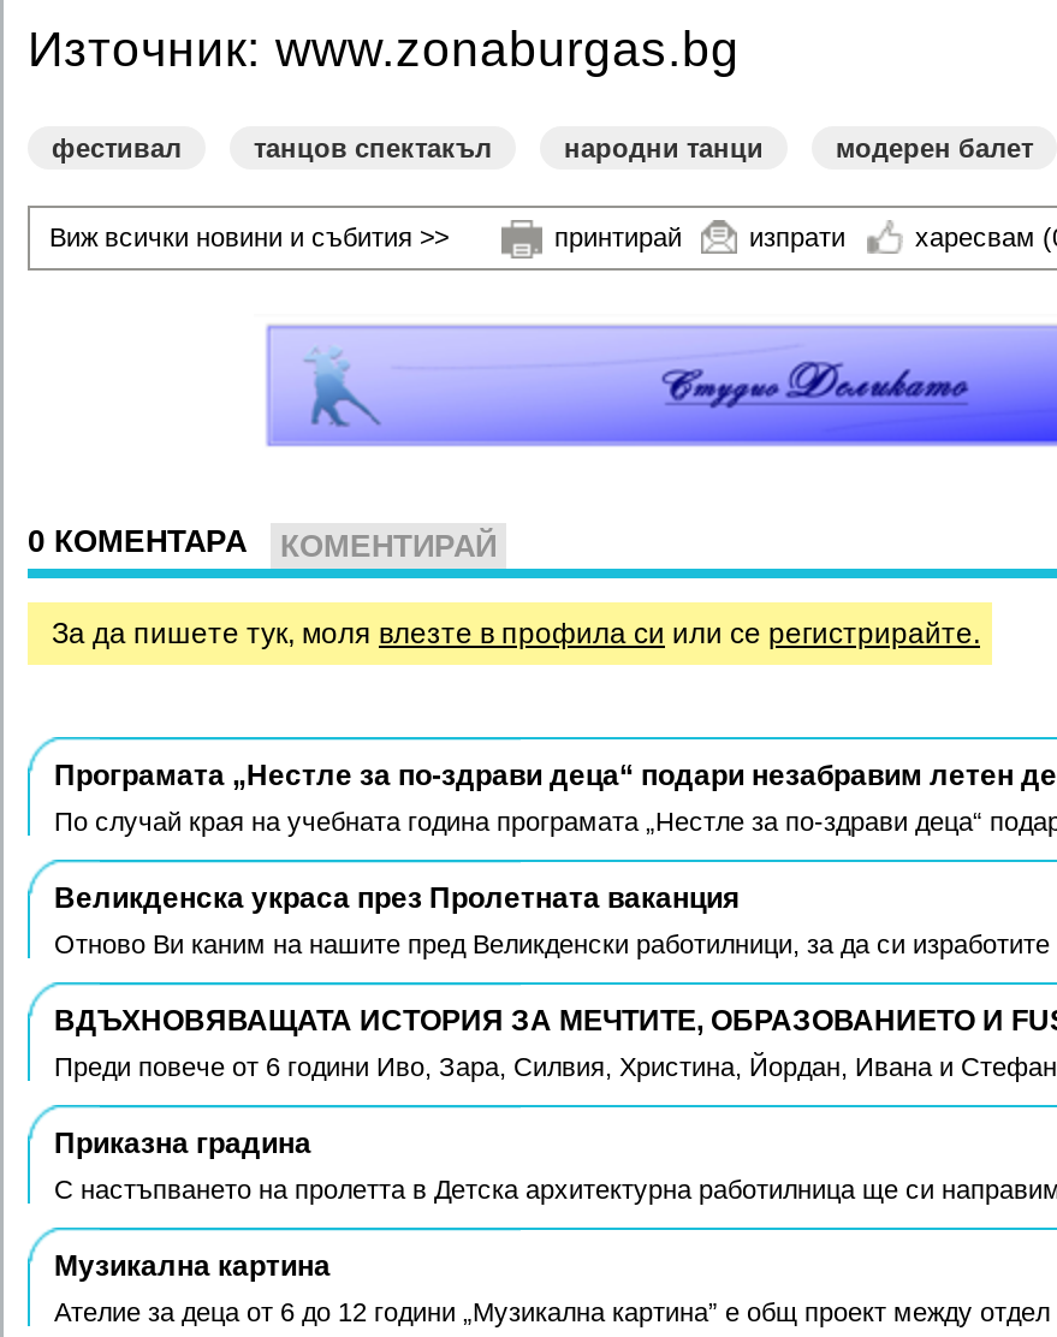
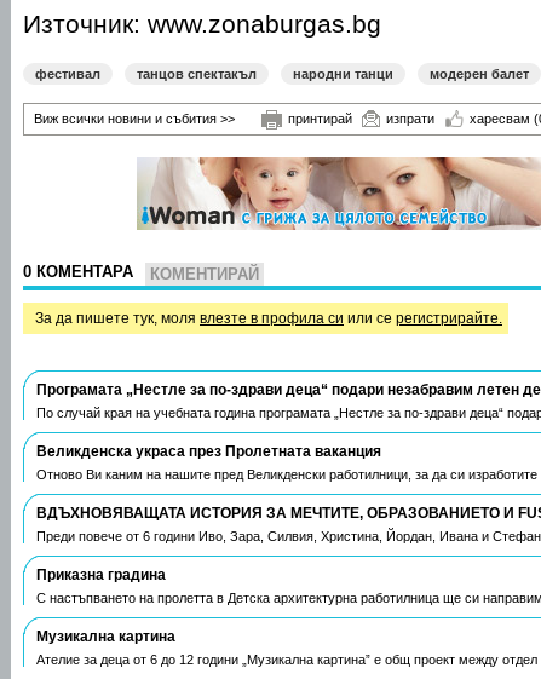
[254,314,1050,458] [image] -> [136,156,537,231] [image]

